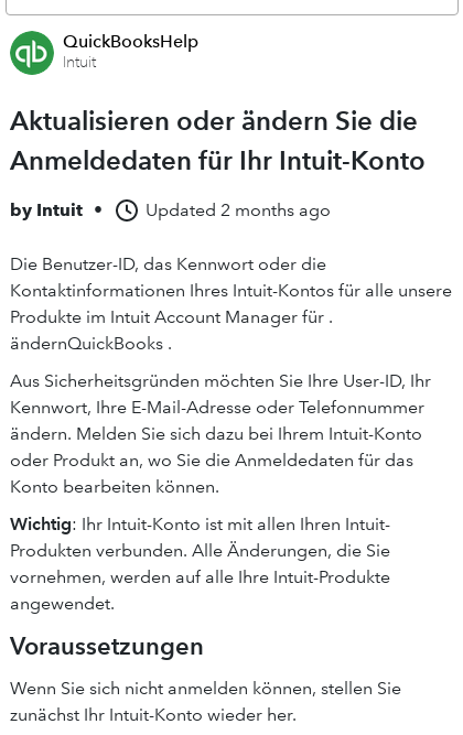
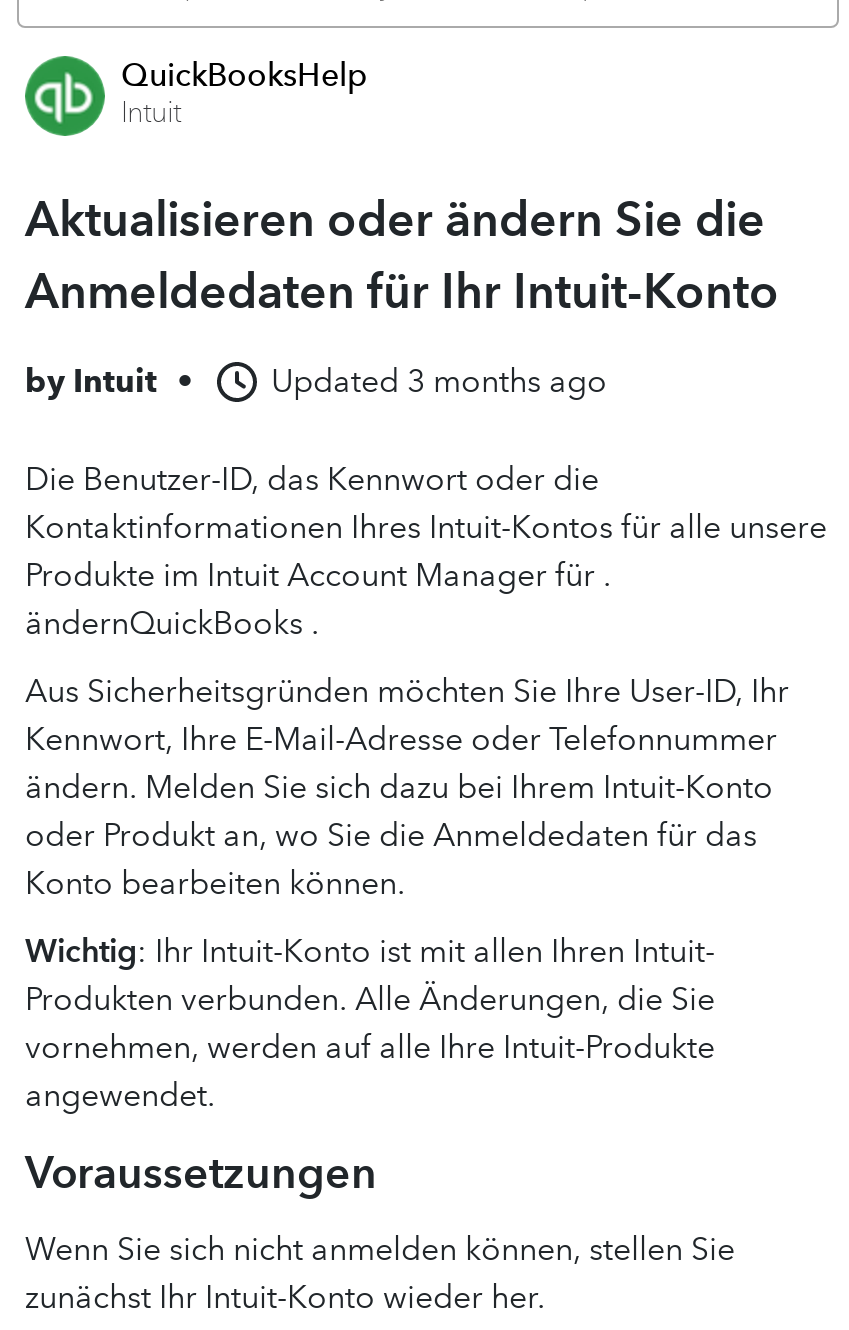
[146,199,331,220] Updated 2 months ago -> [271,362,607,400] Updated 3 months ago

